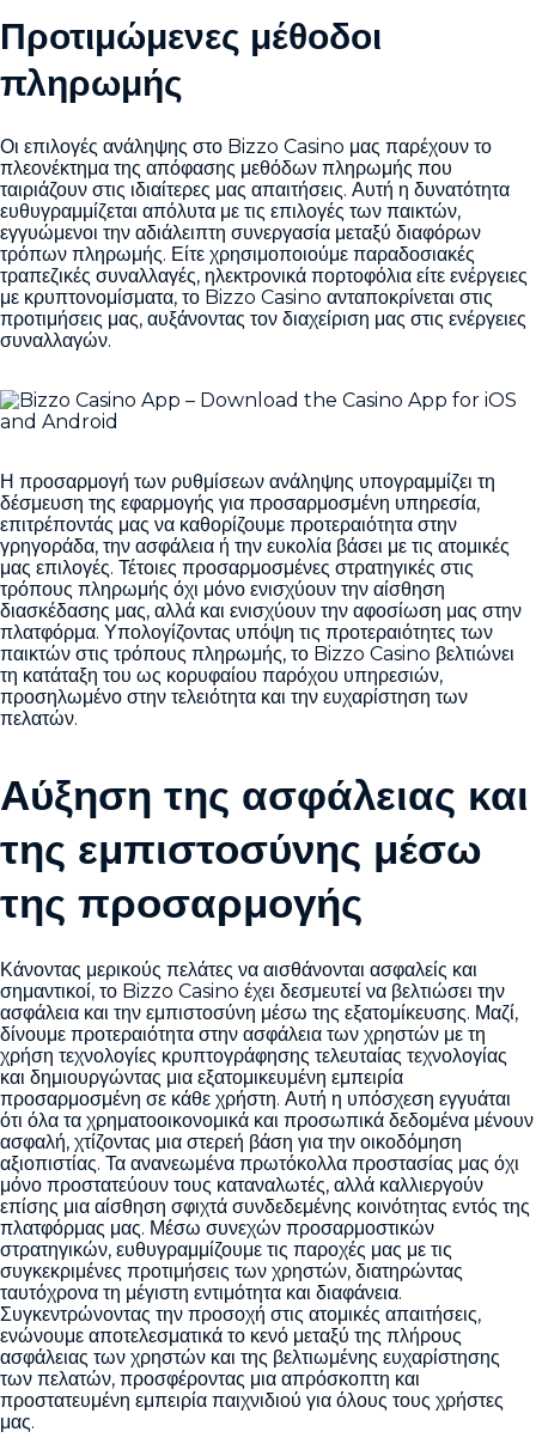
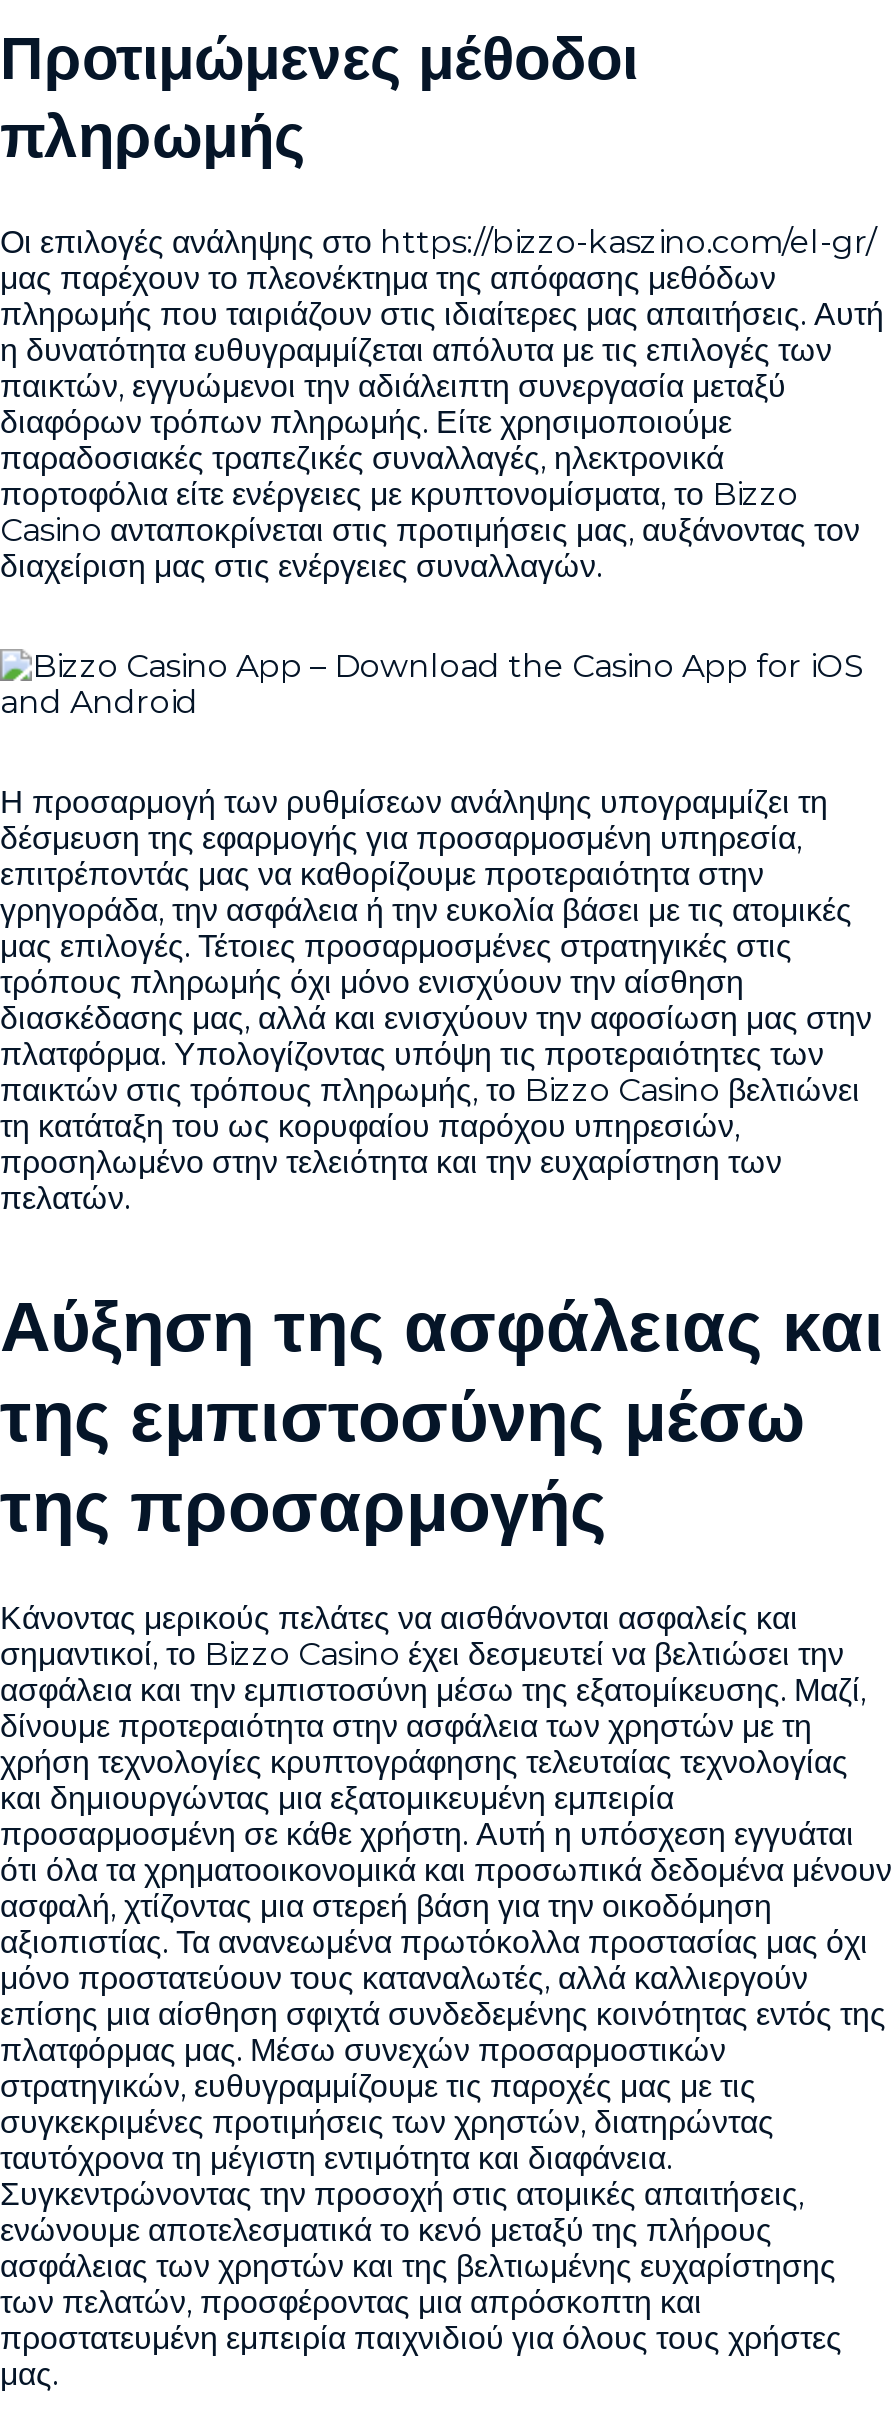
[0,136,528,352] Οι επιλογές ανάληψης στο Bizzo Casino μας παρέχουν το | πλεονέκτημα της απόφασης μεθόδων πληρωμής που | ταιριάζουν στις ιδιαίτερες μας απαιτήσεις. Αυτή η δυνατότητα | ευθυγραμμίζεται απόλυτα με τις επιλογές των παικτών, | εγγυώμενοι την αδιάλειπτη συνεργασία μεταξύ διαφόρων | τρόπων πληρωμής. Είτε χρησιμοποιούμε παραδοσιακές | τραπεζικές συναλλαγές, ηλεκτρονικά πορτοφόλια είτε ενέργειες | με κρυπτονομίσματα, το Bizzo Casino ανταποκρίνεται στις | προτιμήσεις μας, αυξάνοντας τον διαχείριση μας στις ενέργειες | συναλλαγών. -> [0,224,884,586] Οι επιλογές ανάληψης στο https://bizzo-kaszino.com/el-gr/ | μας παρέχουν το πλεονέκτημα της απόφασης μεθόδων | πληρωμής που ταιριάζουν στις ιδιαίτερες μας απαιτήσεις. Αυτή | η δυνατότητα ευθυγραμμίζεται απόλυτα με τις επιλογές των | παικτών, εγγυώμενοι την αδιάλειπτη συνεργασία μεταξύ | διαφόρων τρόπων πληρωμής. Είτε χρησιμοποιούμε | παραδοσιακές τραπεζικές συναλλαγές, ηλεκτρονικά | πορτοφόλια είτε ενέργειες με κρυπτονομίσματα, το Bizzo | Casino ανταποκρίνεται στις προτιμήσεις μας, αυξάνοντας τον | διαχείριση μας στις ενέργειες συναλλαγών.

